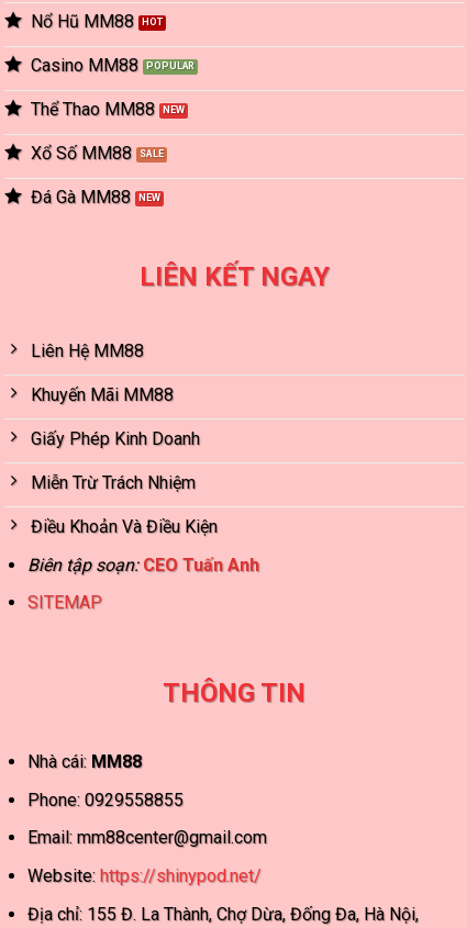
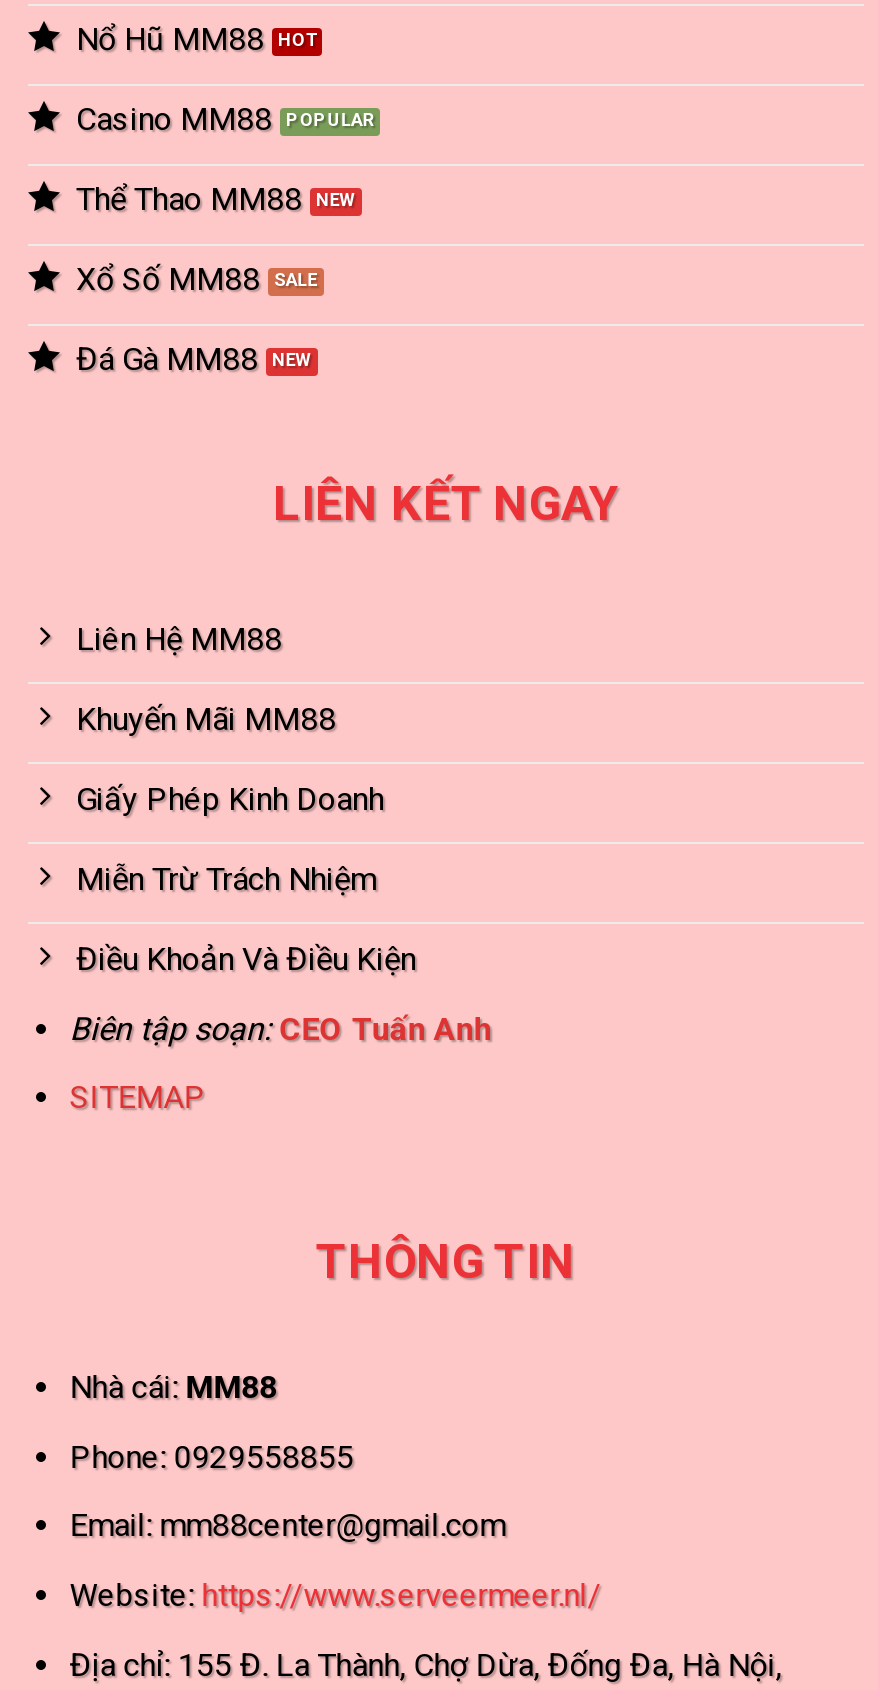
[27,866,261,886] Website: https://shinypod.net/ -> [70,1576,602,1614] Website: https://www.serveermeer.nl/

